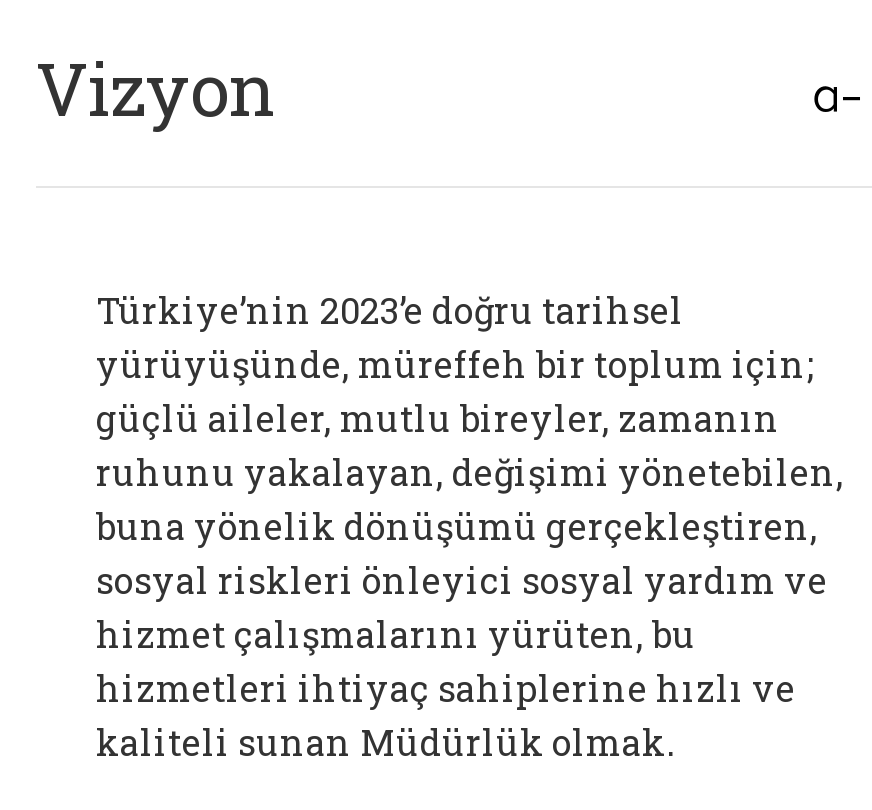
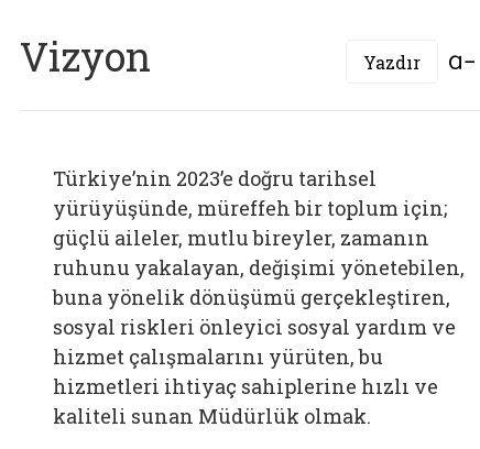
none -> [363,50,421,73] Yazdır

